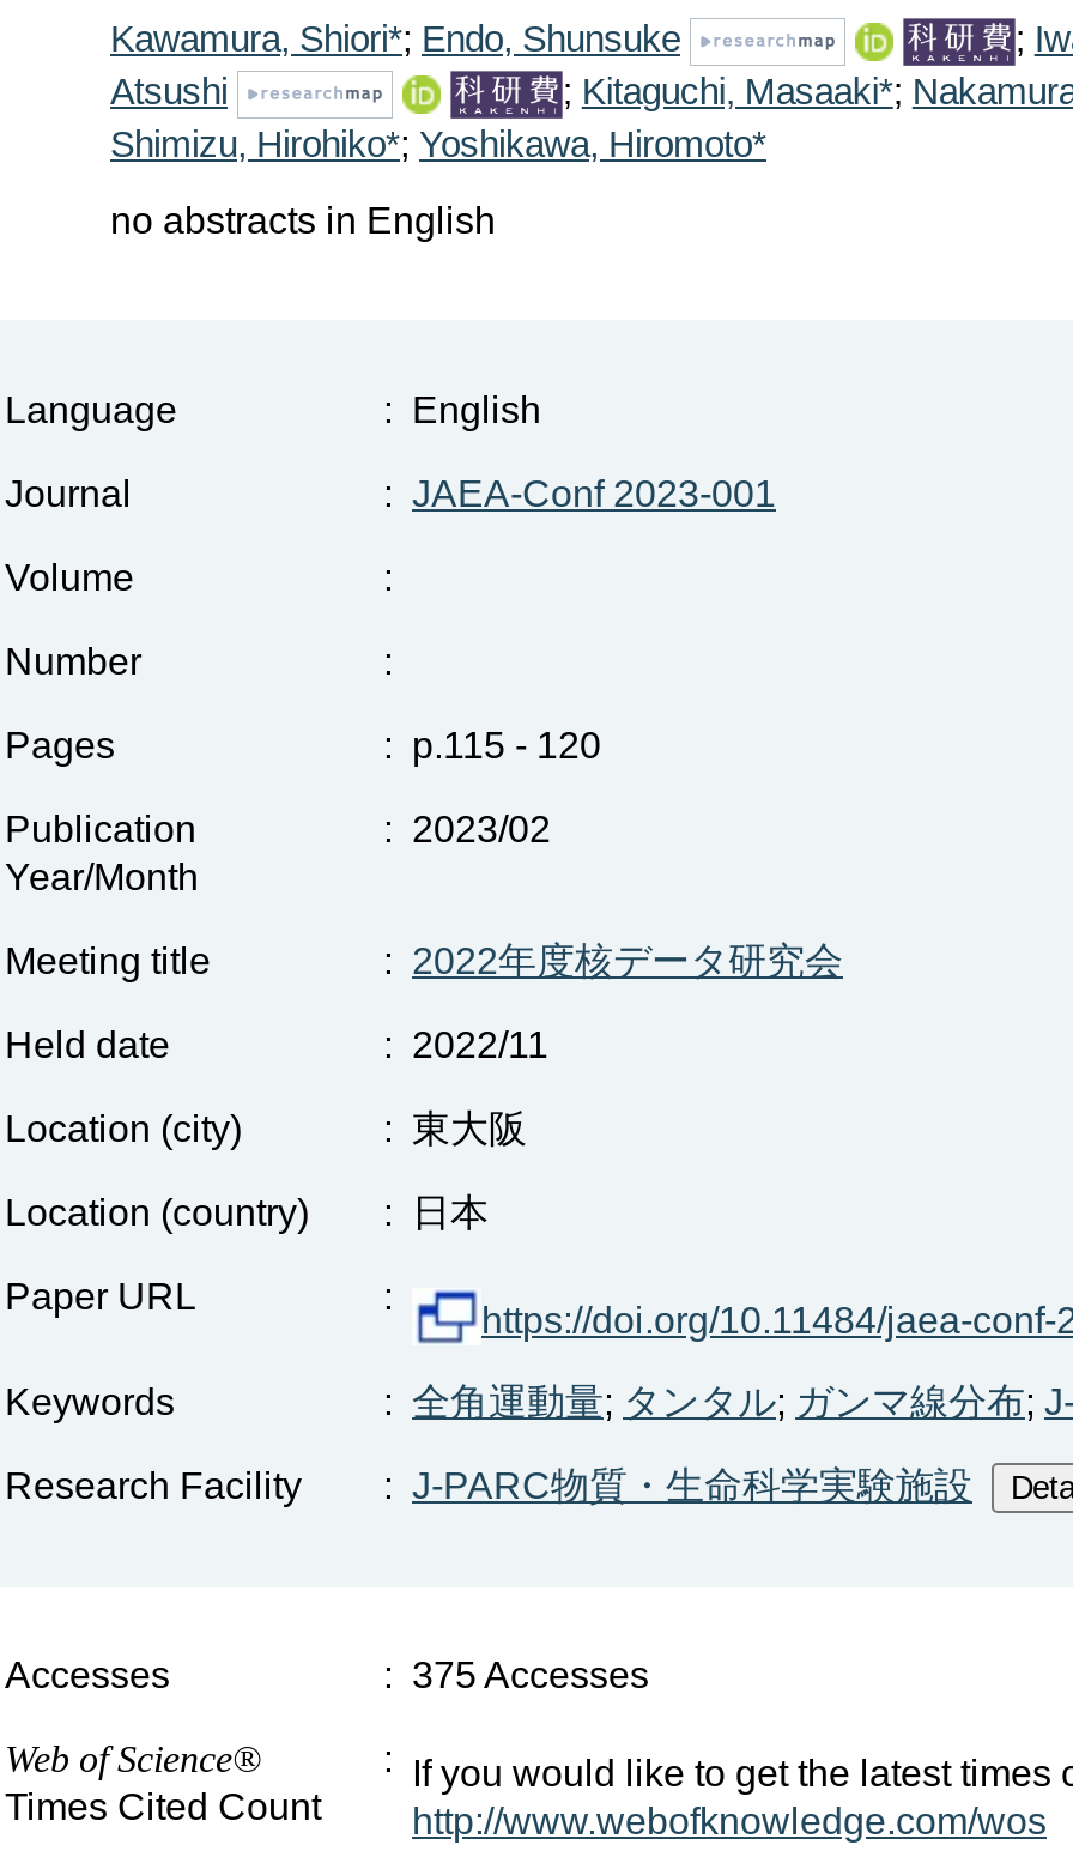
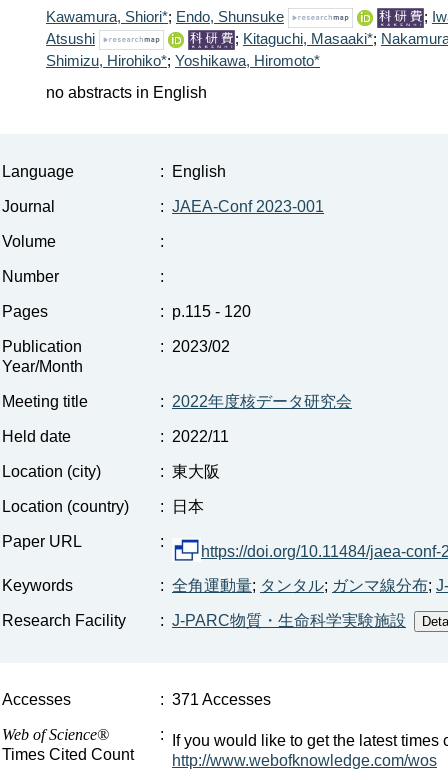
[383,1655,649,1696] : 375 Accesses -> [160,691,271,708] : 371 Accesses

